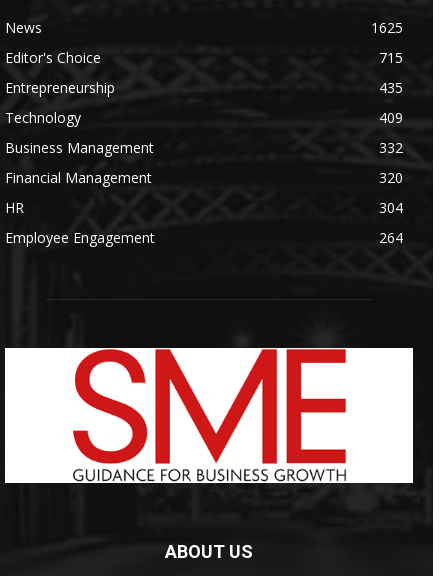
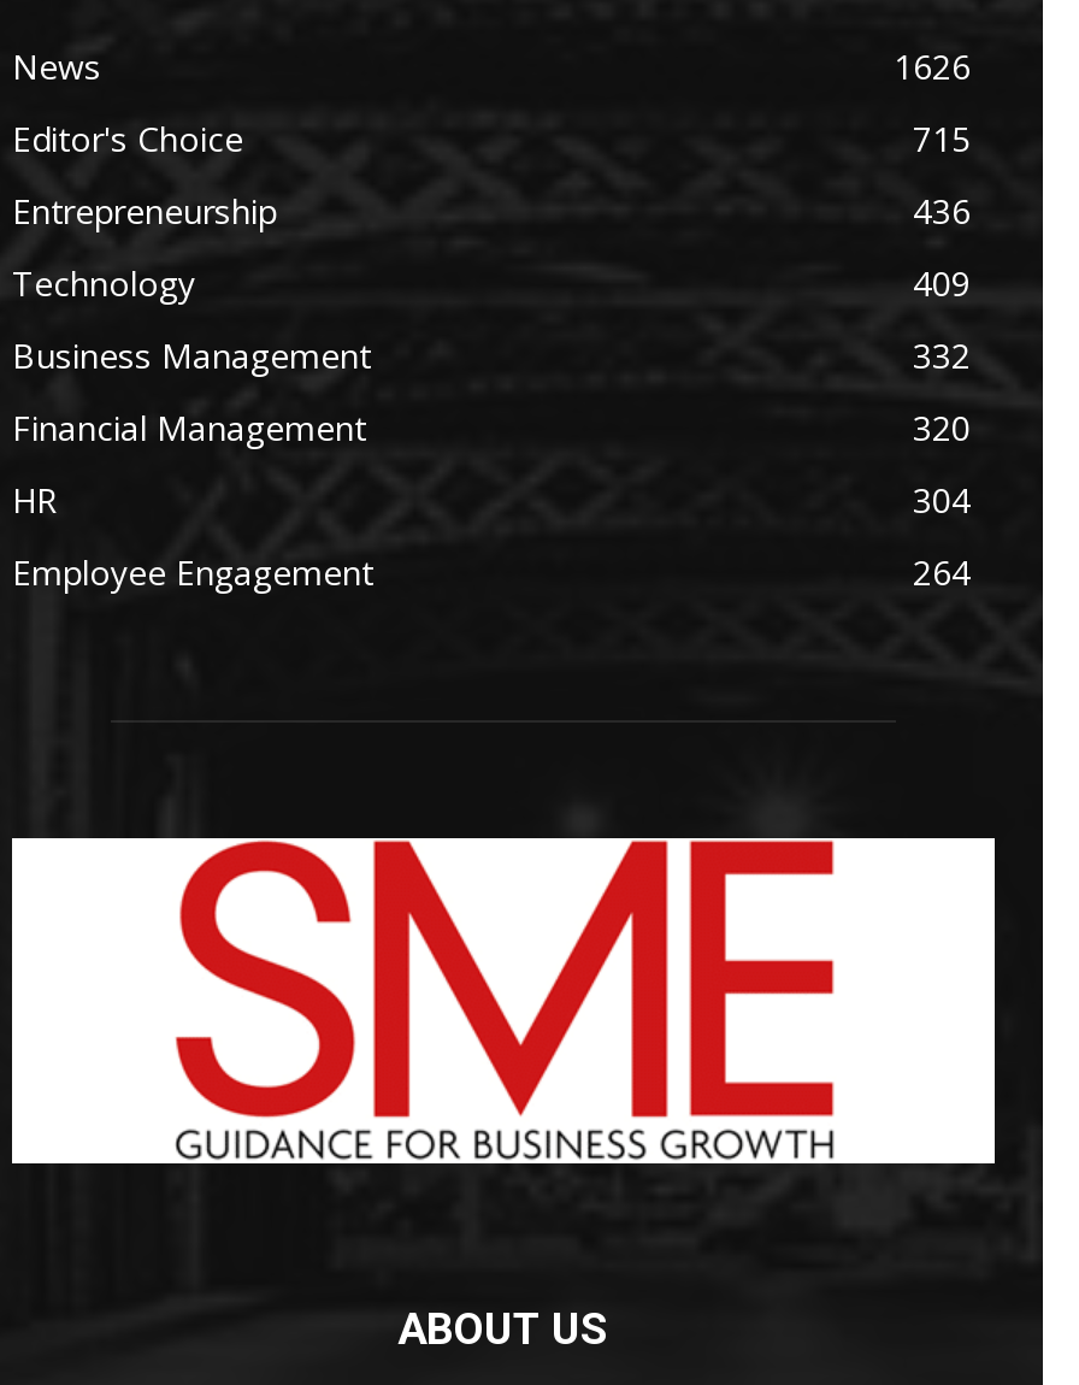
[371,18,403,37] 1625 -> [894,43,971,89] 1626
[379,78,403,97] 435 -> [913,188,971,234] 436

